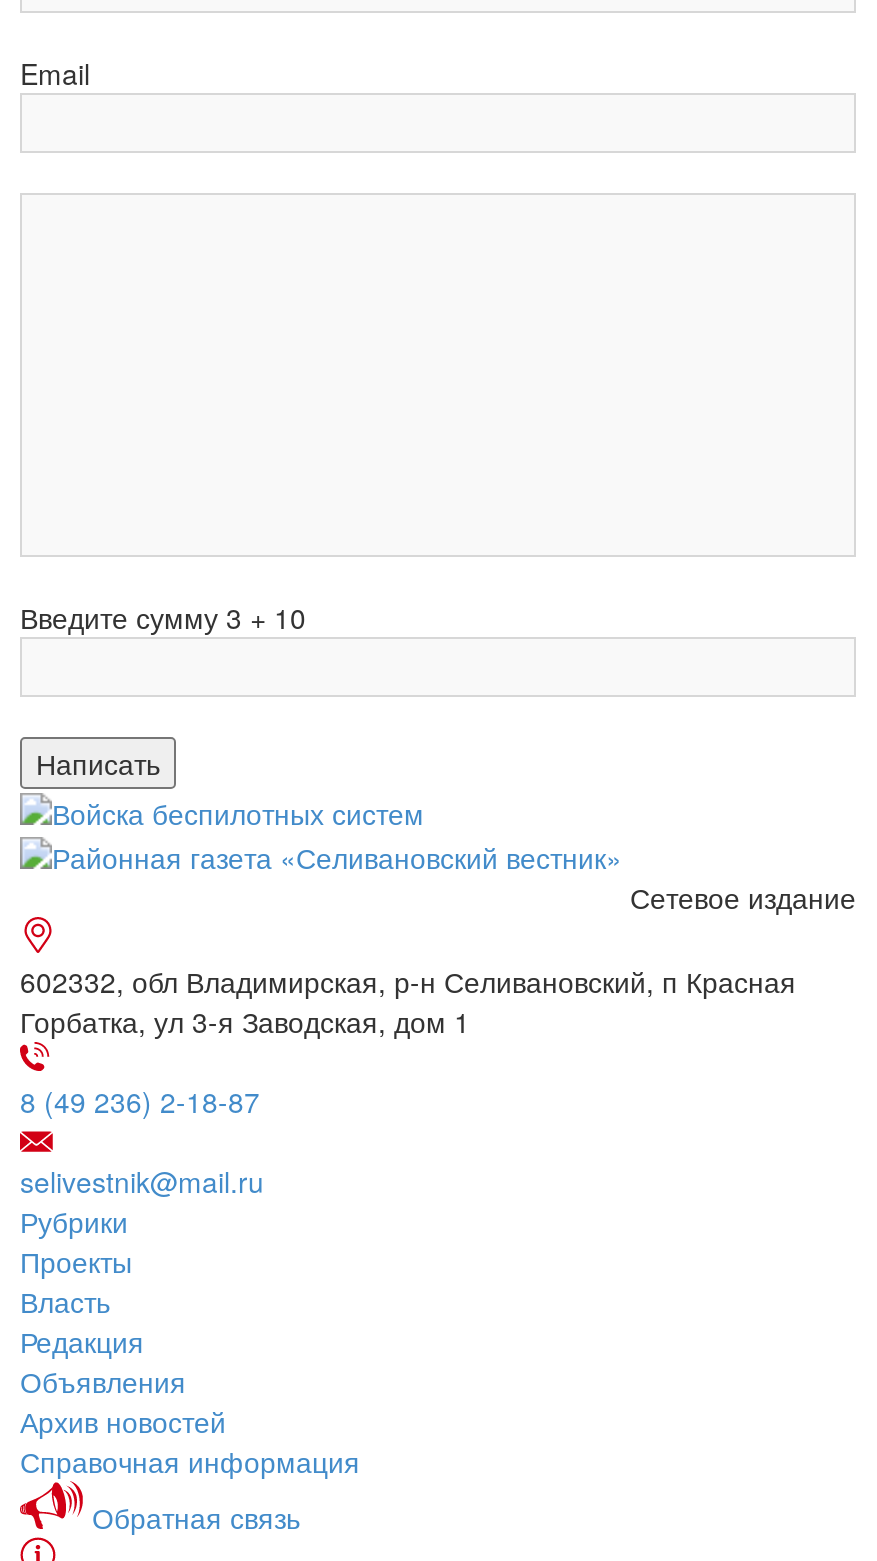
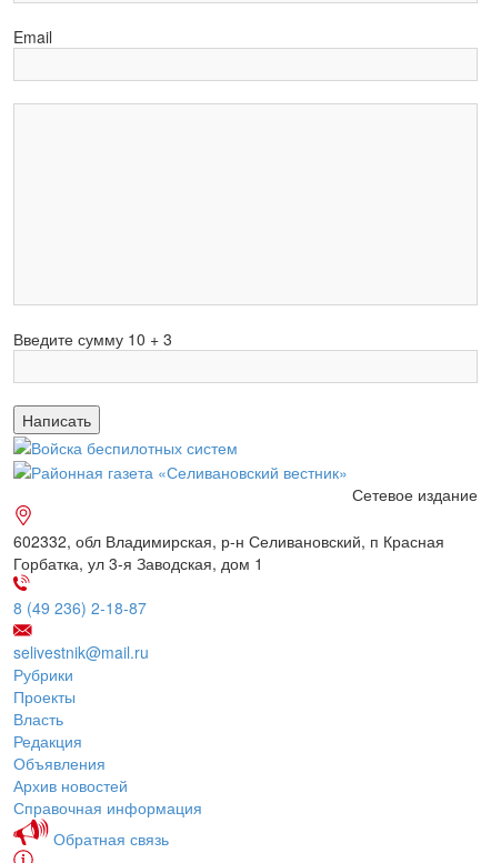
[20,596,306,636] Введите сумму 3 + 10 -> [13,327,172,350] Введите сумму 10 + 3

